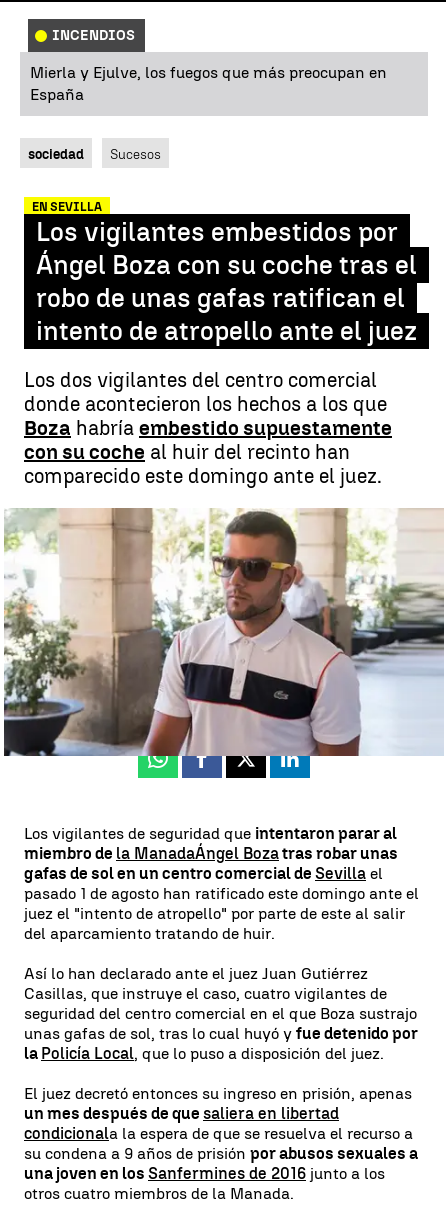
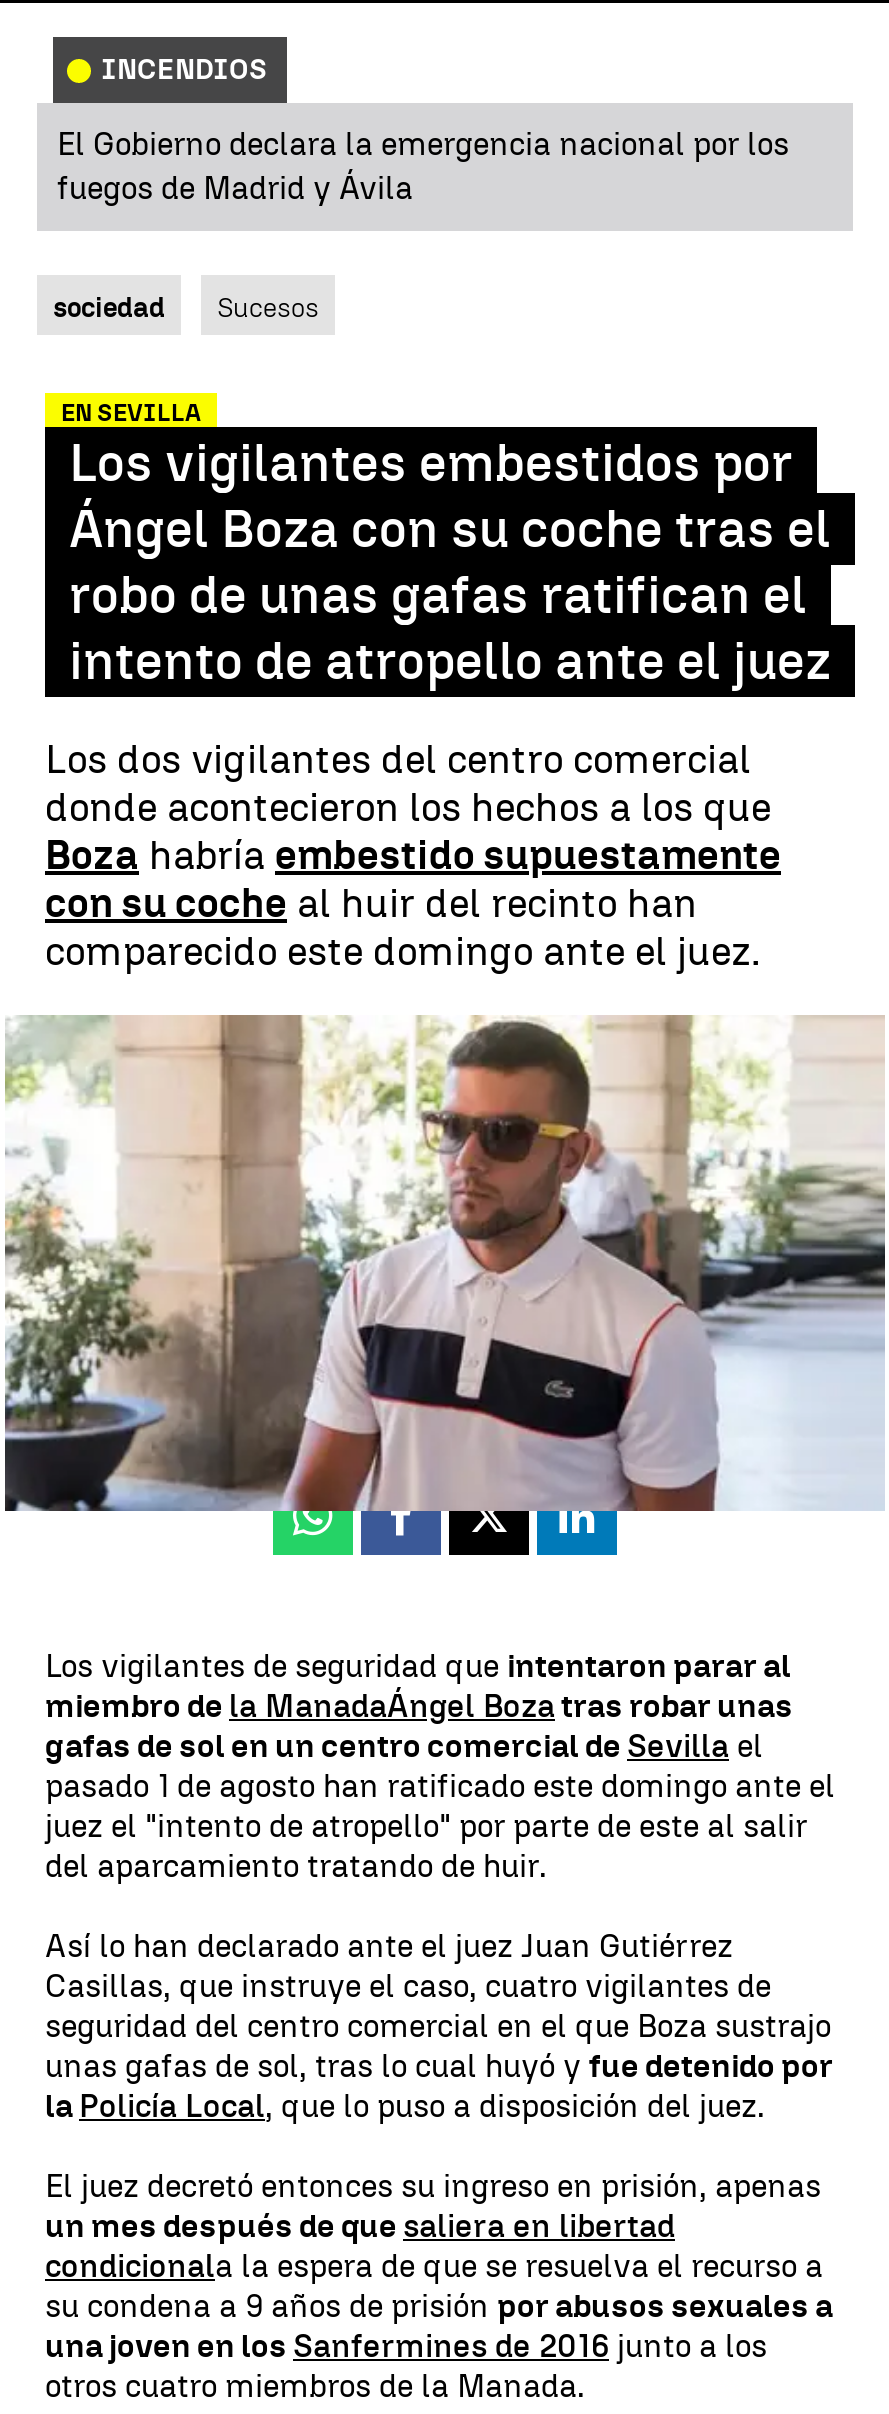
[30,63,387,104] Mierla y Ejulve, los fuegos que más preocupan en | España -> [57,125,789,207] El Gobierno declara la emergencia nacional por los | fuegos de Madrid y Ávila

